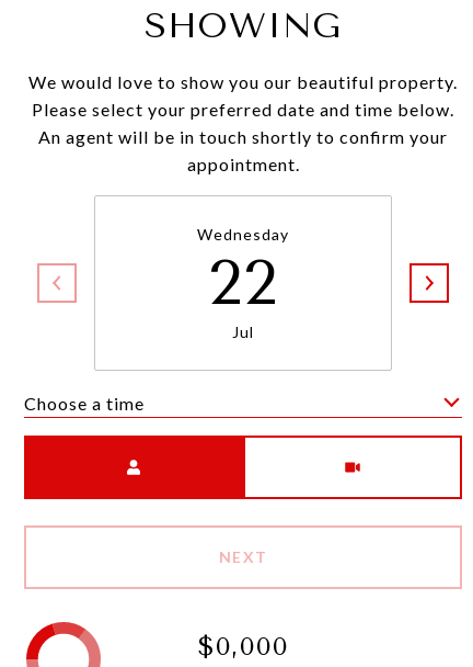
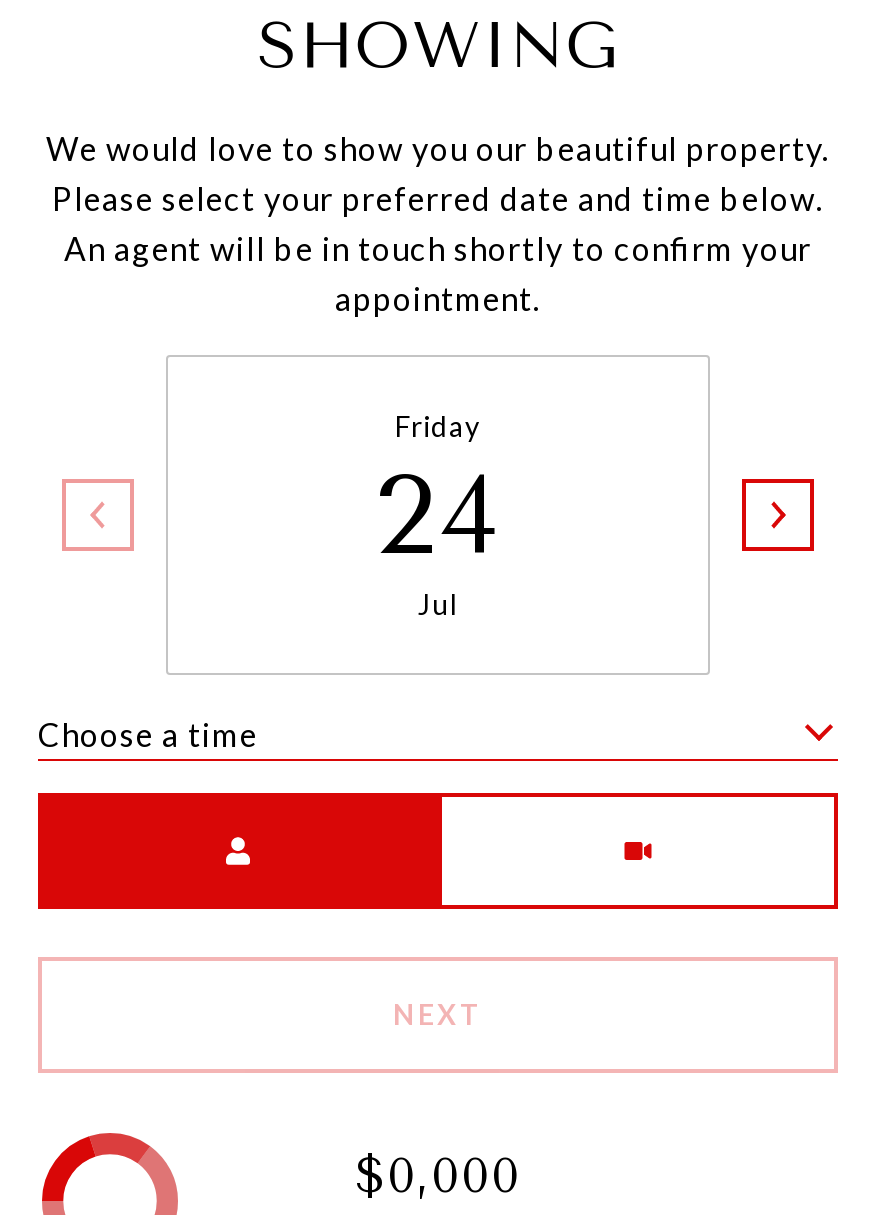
[197,225,289,319] Wednesday | 22 -> [374,409,502,581] Friday | 24

